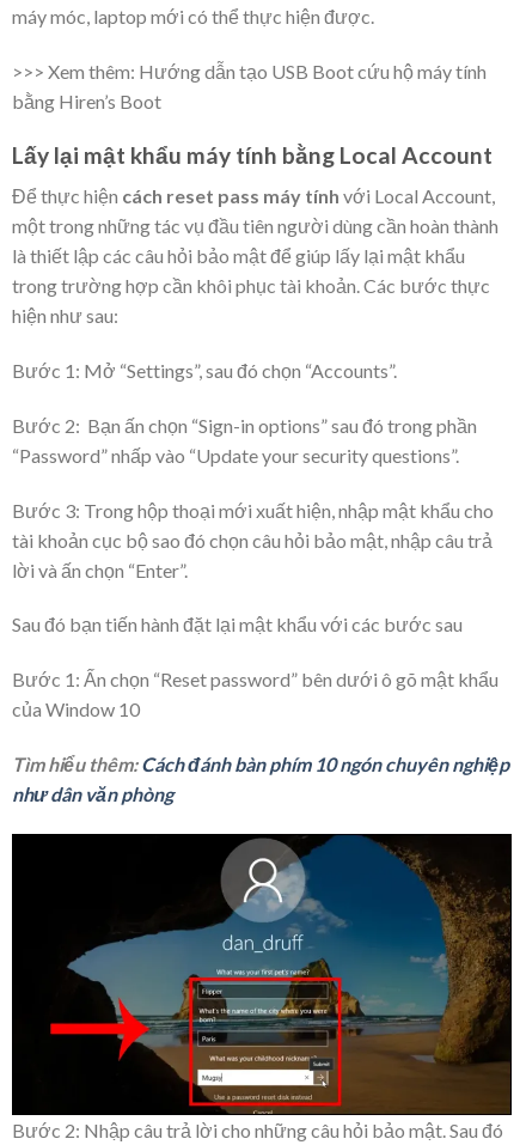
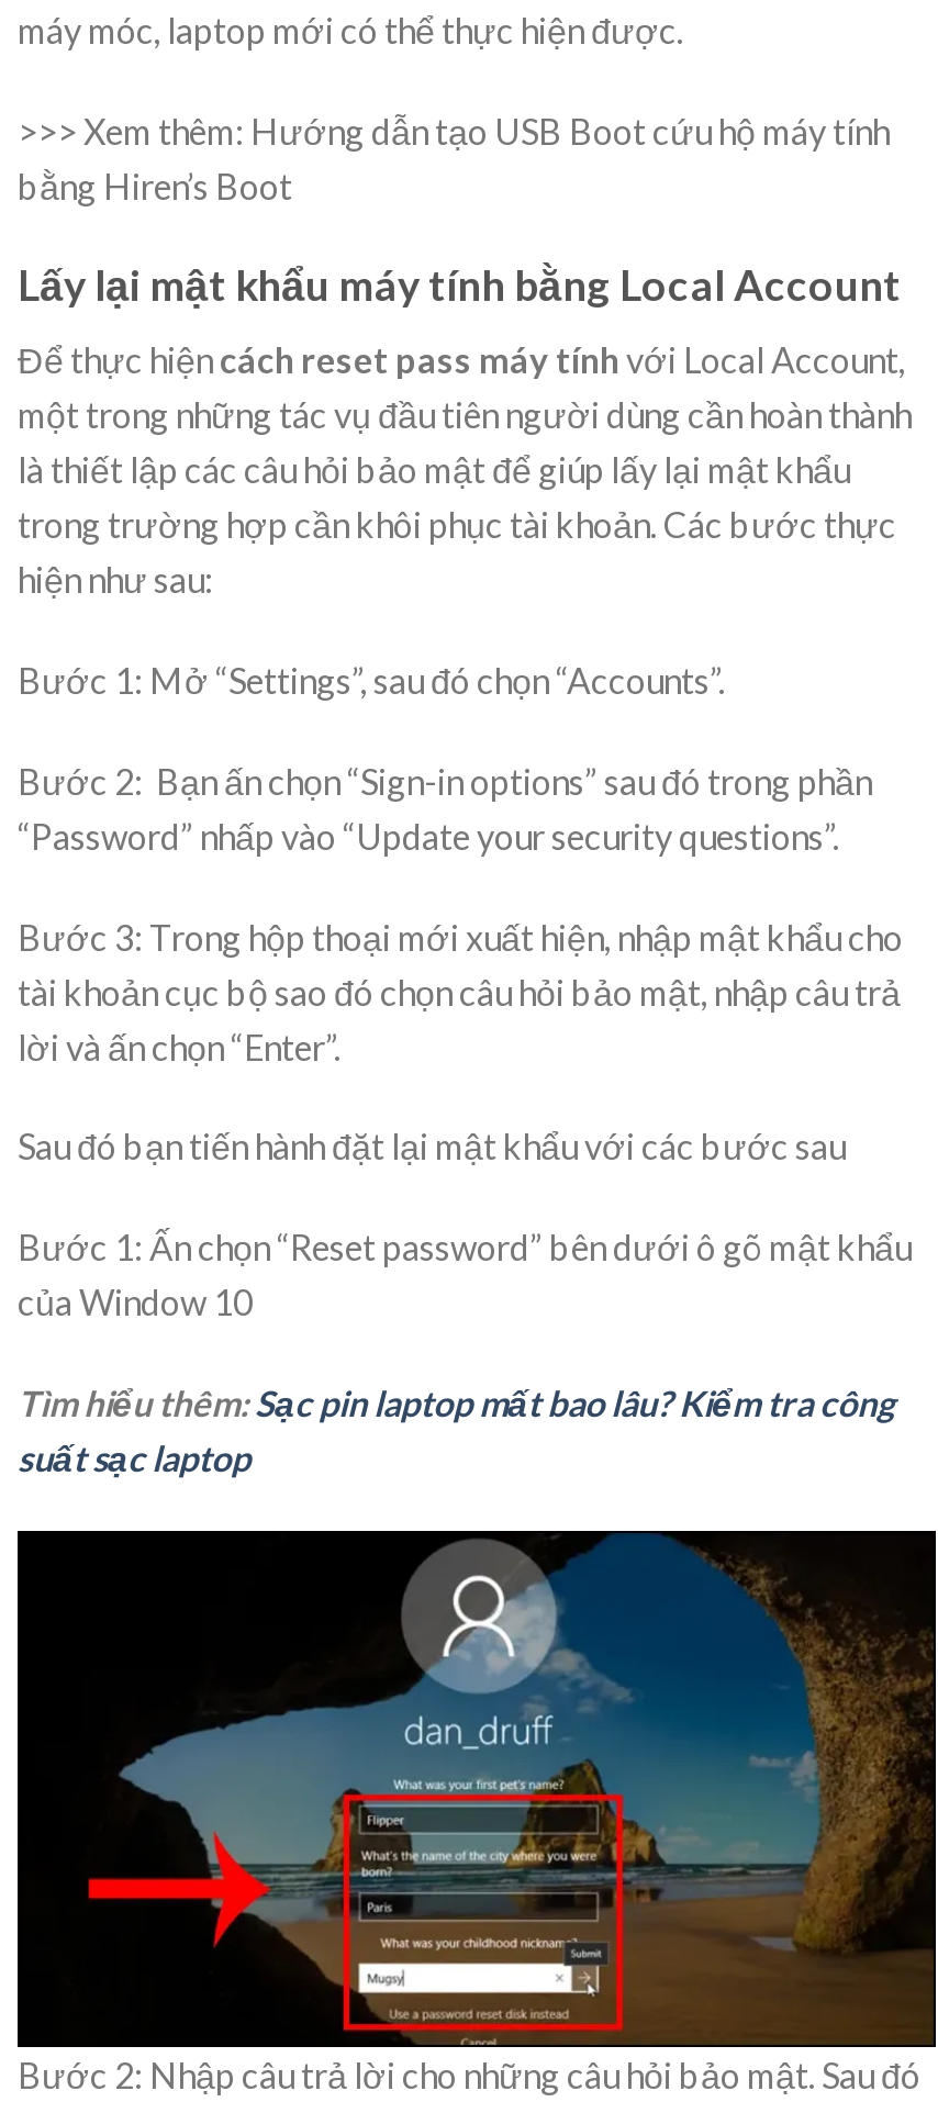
[12,753,509,805] Tìm hiểu thêm:Cách đánh bàn phím 10 ngón chuyên nghiệp | như dân văn phòng -> [18,1382,894,1478] Tìm hiểu thêm:Sạc pin laptop mất bao lâu? Kiểm tra công | suất sạc laptop

